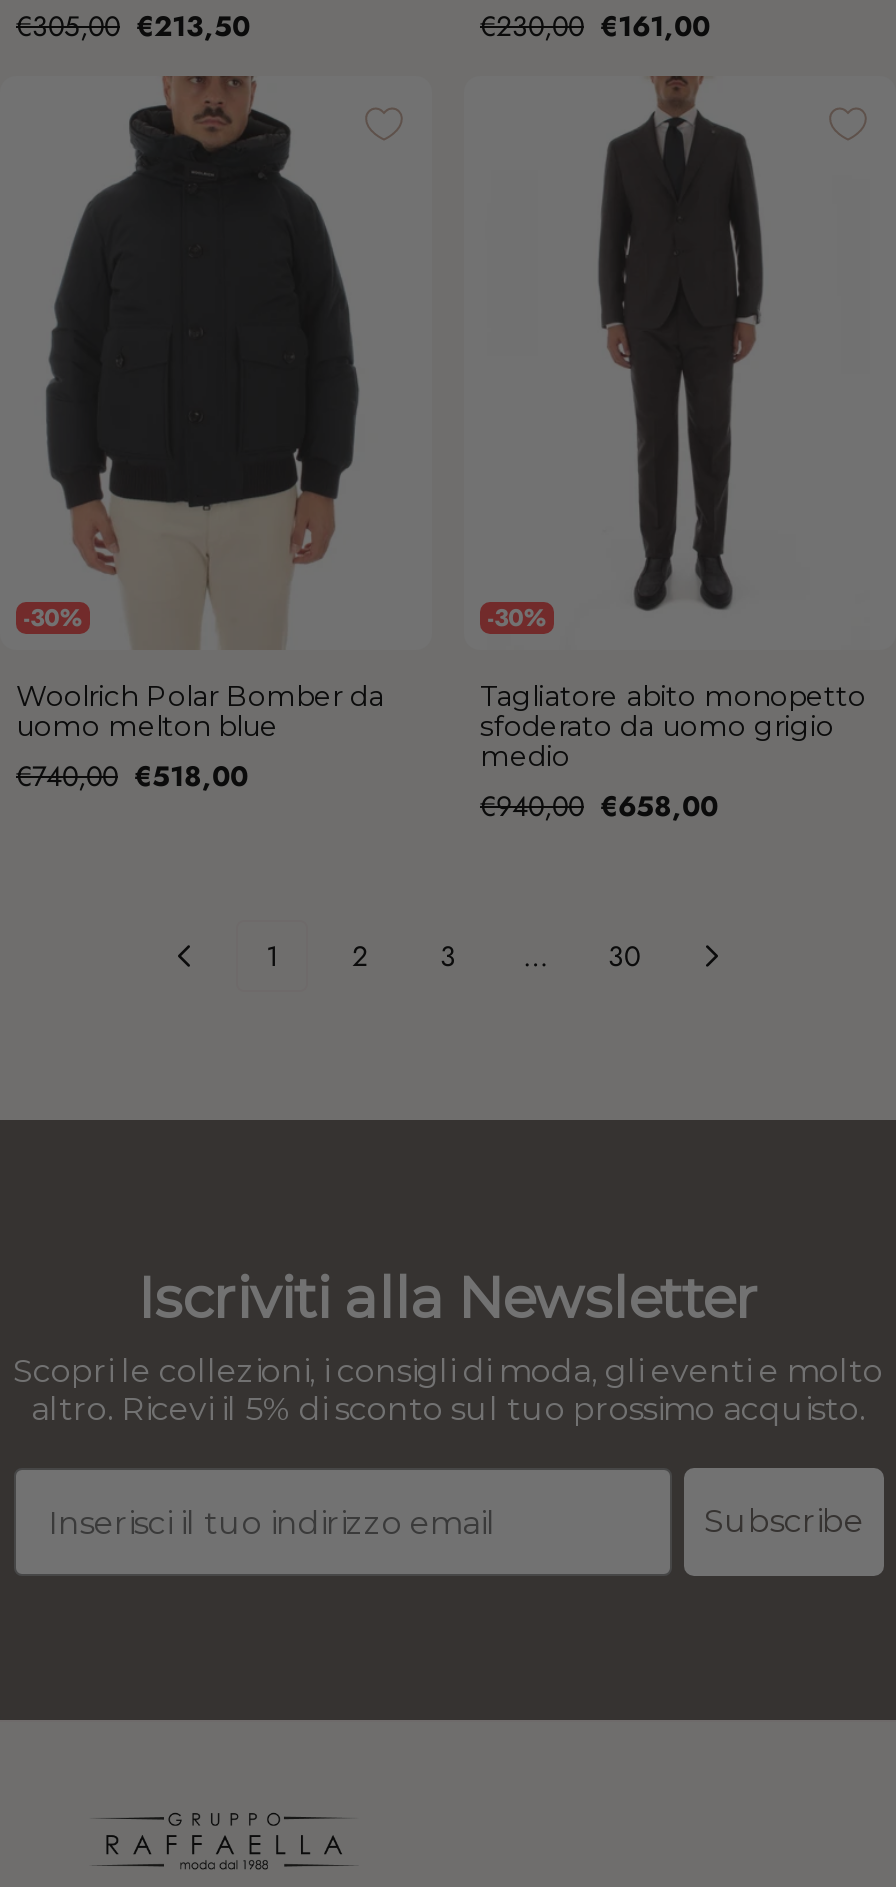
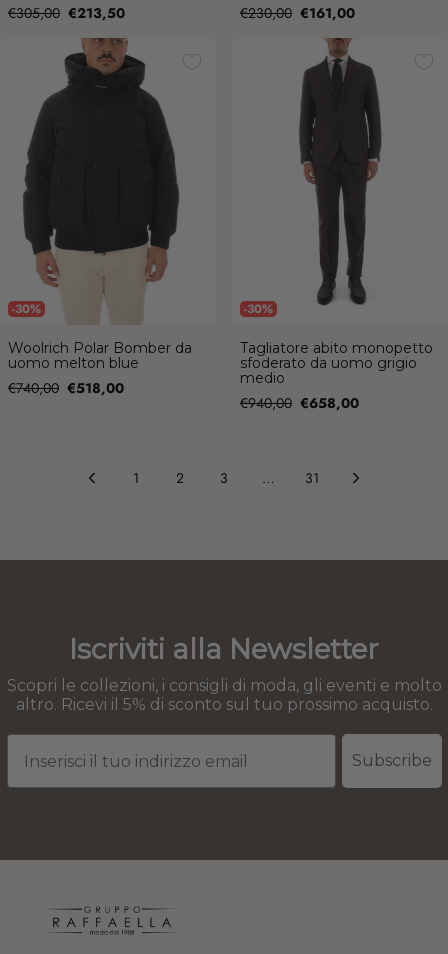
[608,936,640,976] 30 -> [305,468,319,488] 31

